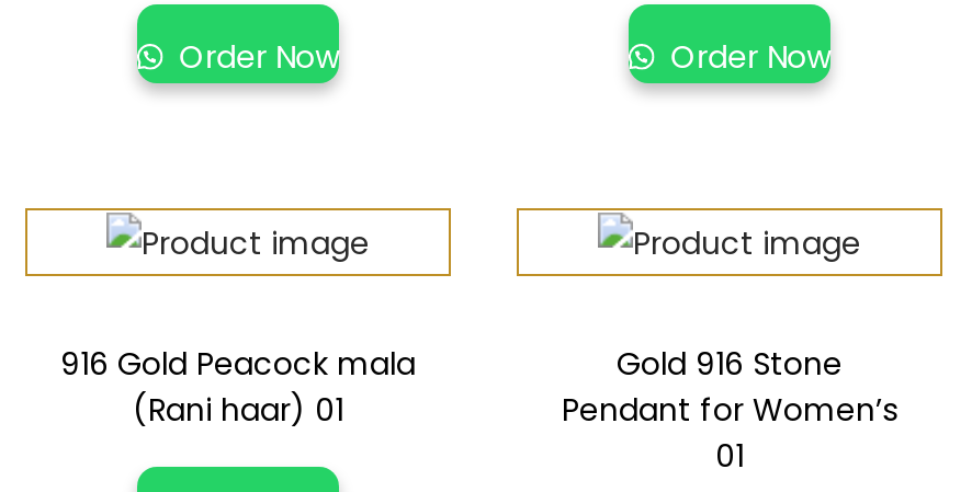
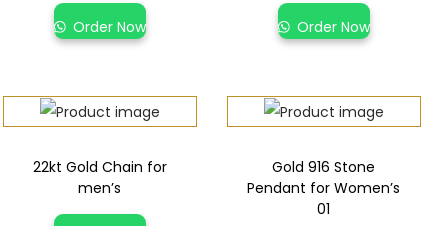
[60,343,416,432] 916 Gold Peacock mala | (Rani haar) 01 -> [33,157,167,198] 22kt Gold Chain for | men’s

